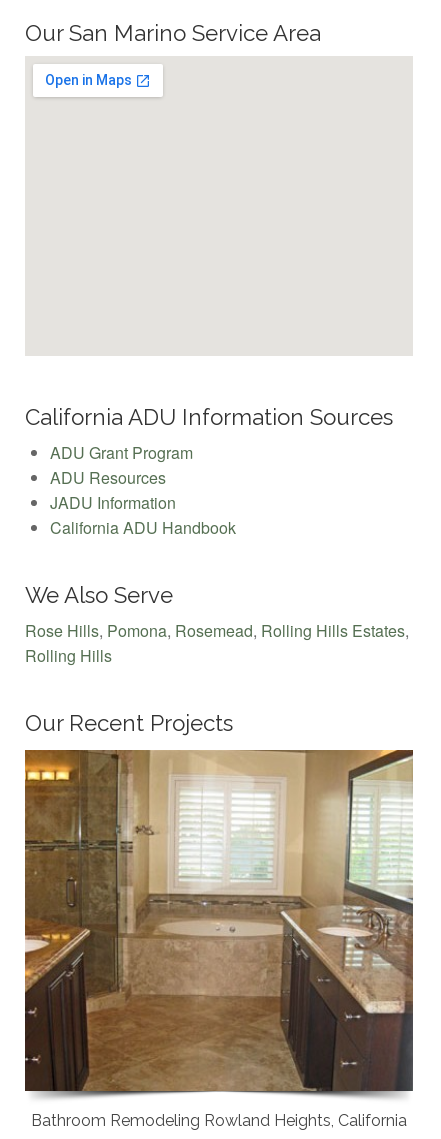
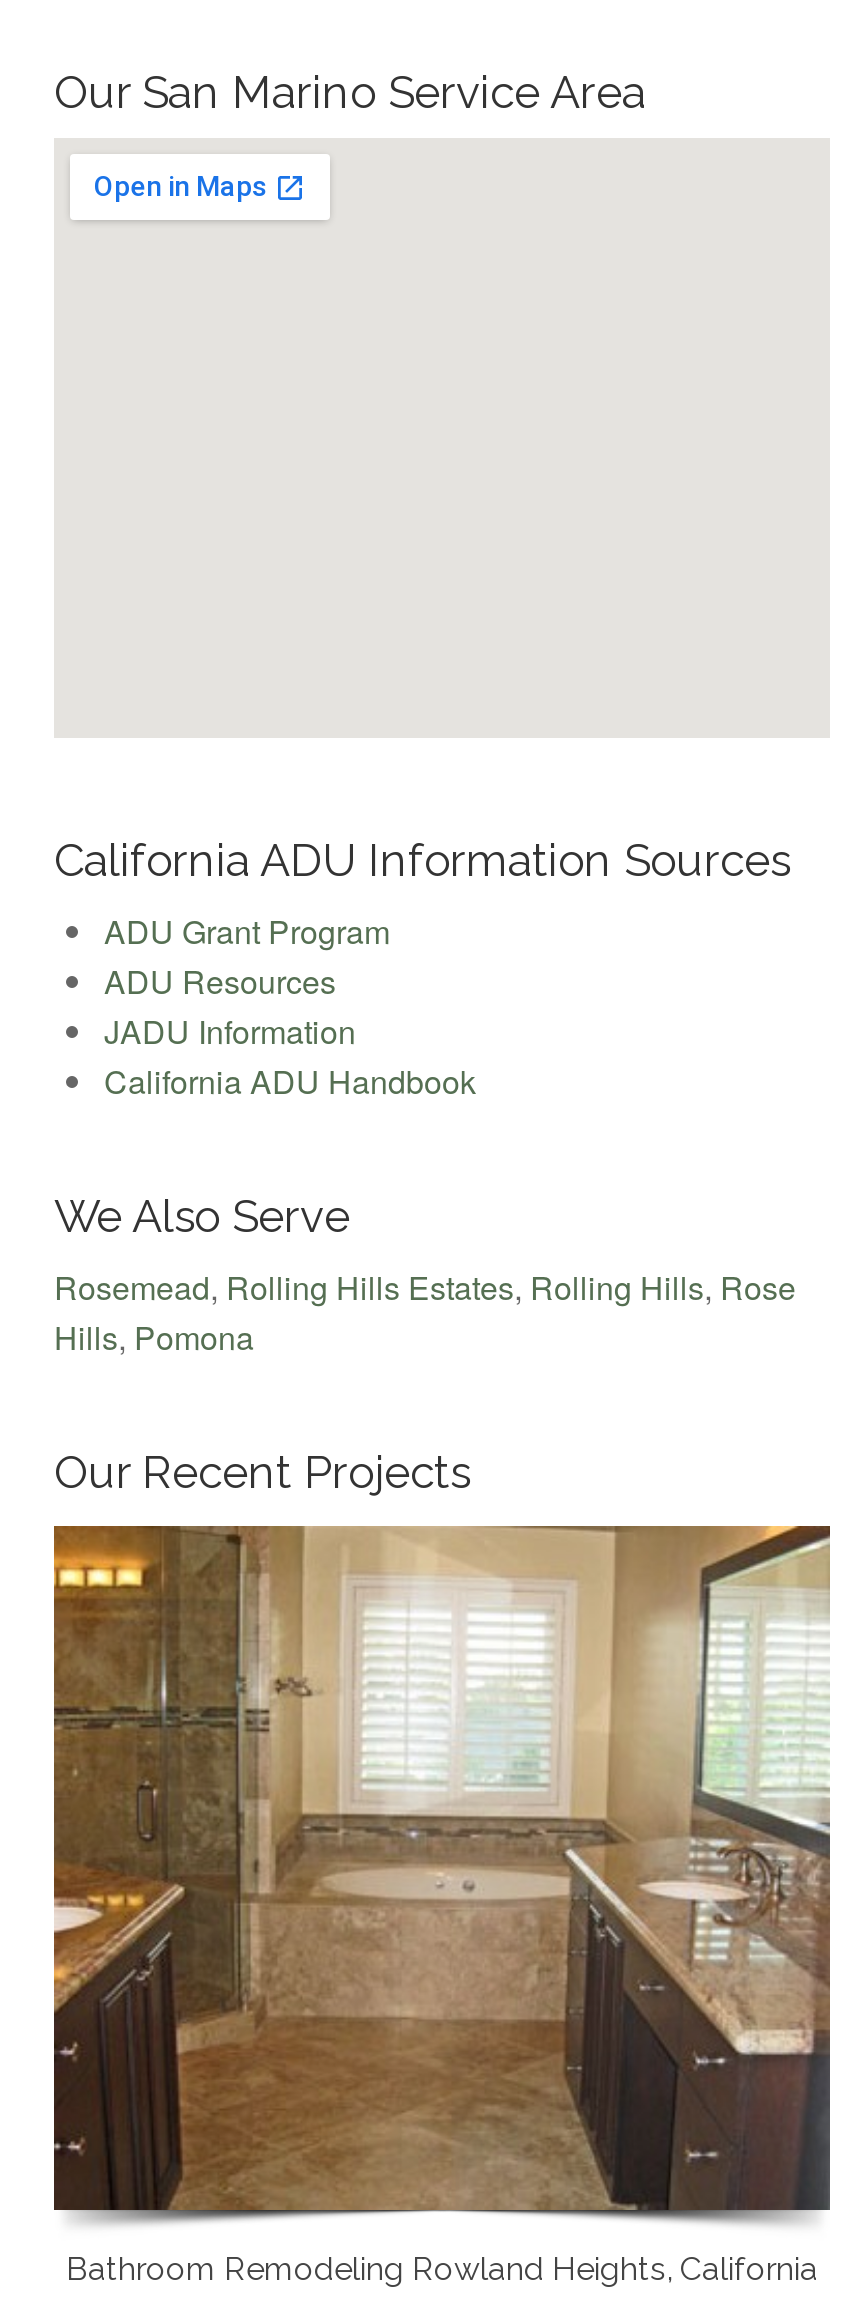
[25,619,409,667] Rose Hills, Pomona, Rosemead, Rolling Hills Estates, | Rolling Hills -> [54,1264,796,1360] Rosemead, Rolling Hills Estates, Rolling Hills, Rose | Hills, Pomona

